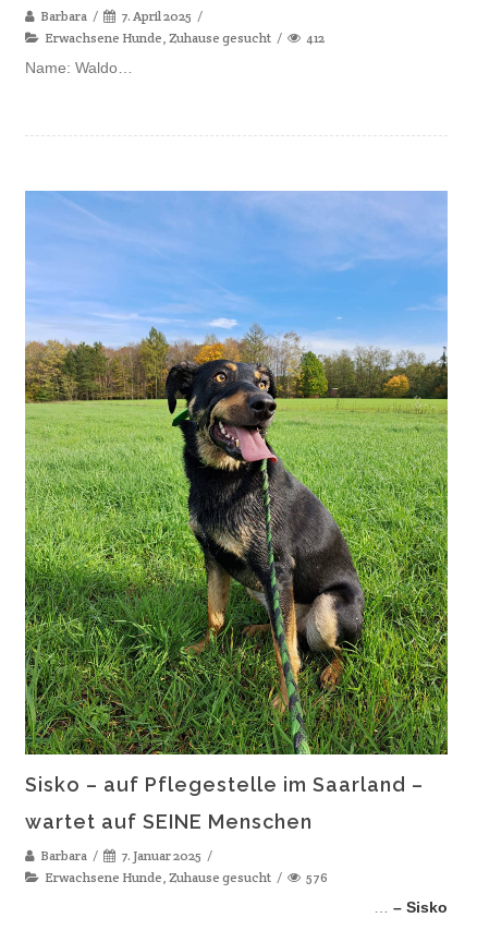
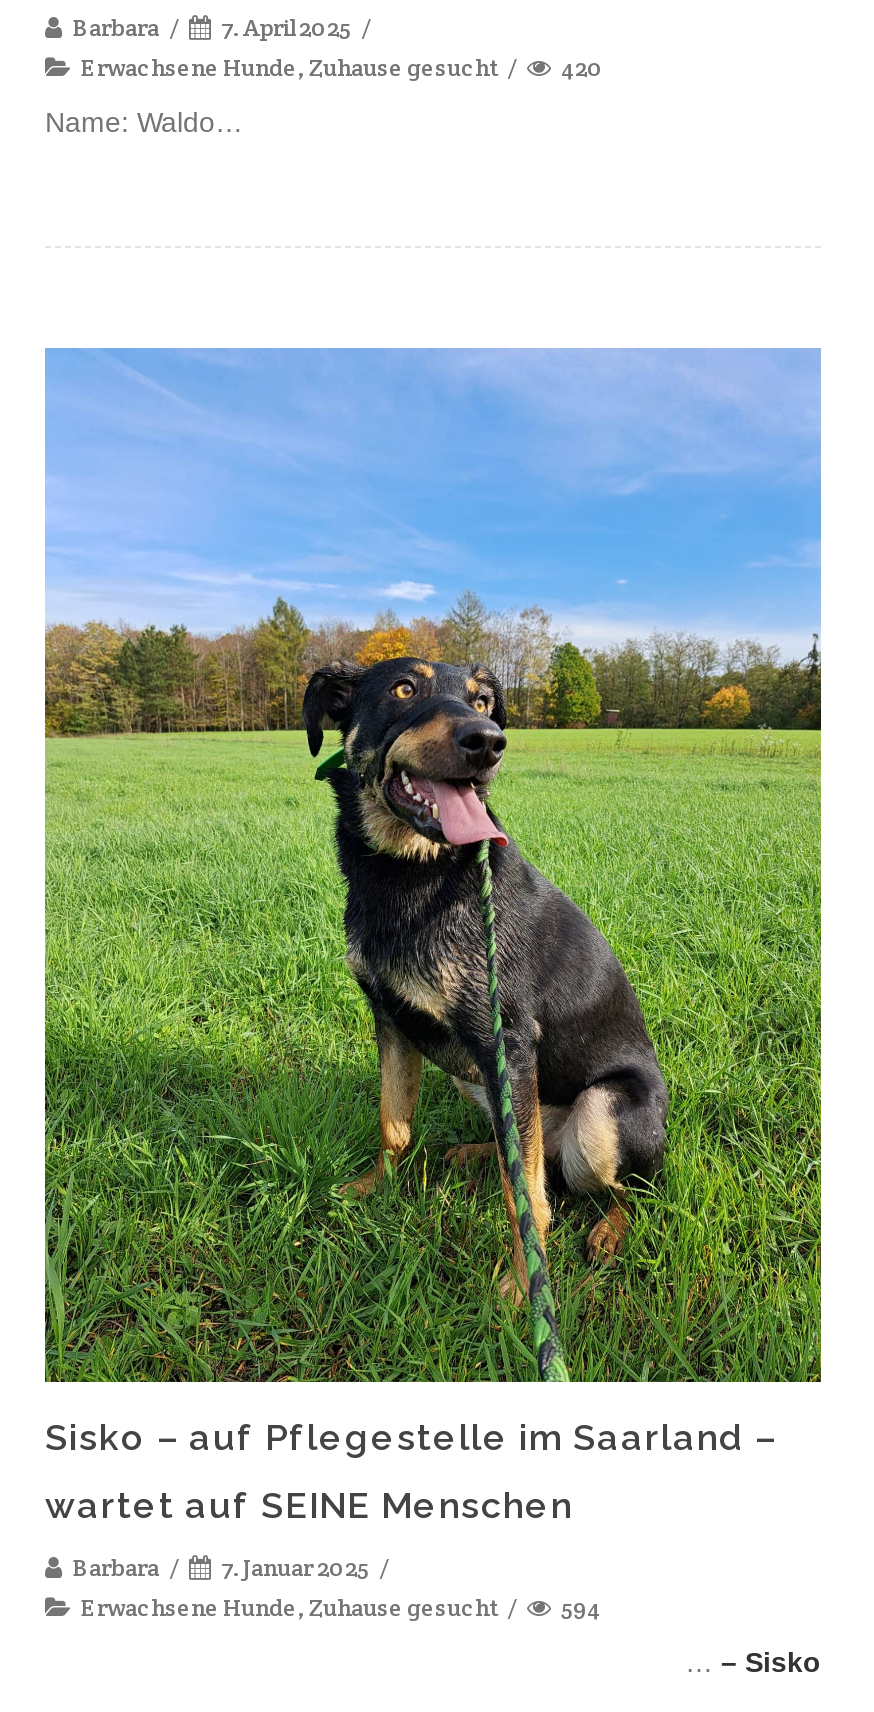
[45,29,325,46] Erwachsene Hunde, Zuhause gesucht 412 -> [81,52,603,82] Erwachsene Hunde, Zuhause gesucht 420
[45,869,328,886] Erwachsene Hunde, Zuhause gesucht 576 -> [81,1593,601,1623] Erwachsene Hunde, Zuhause gesucht 594

